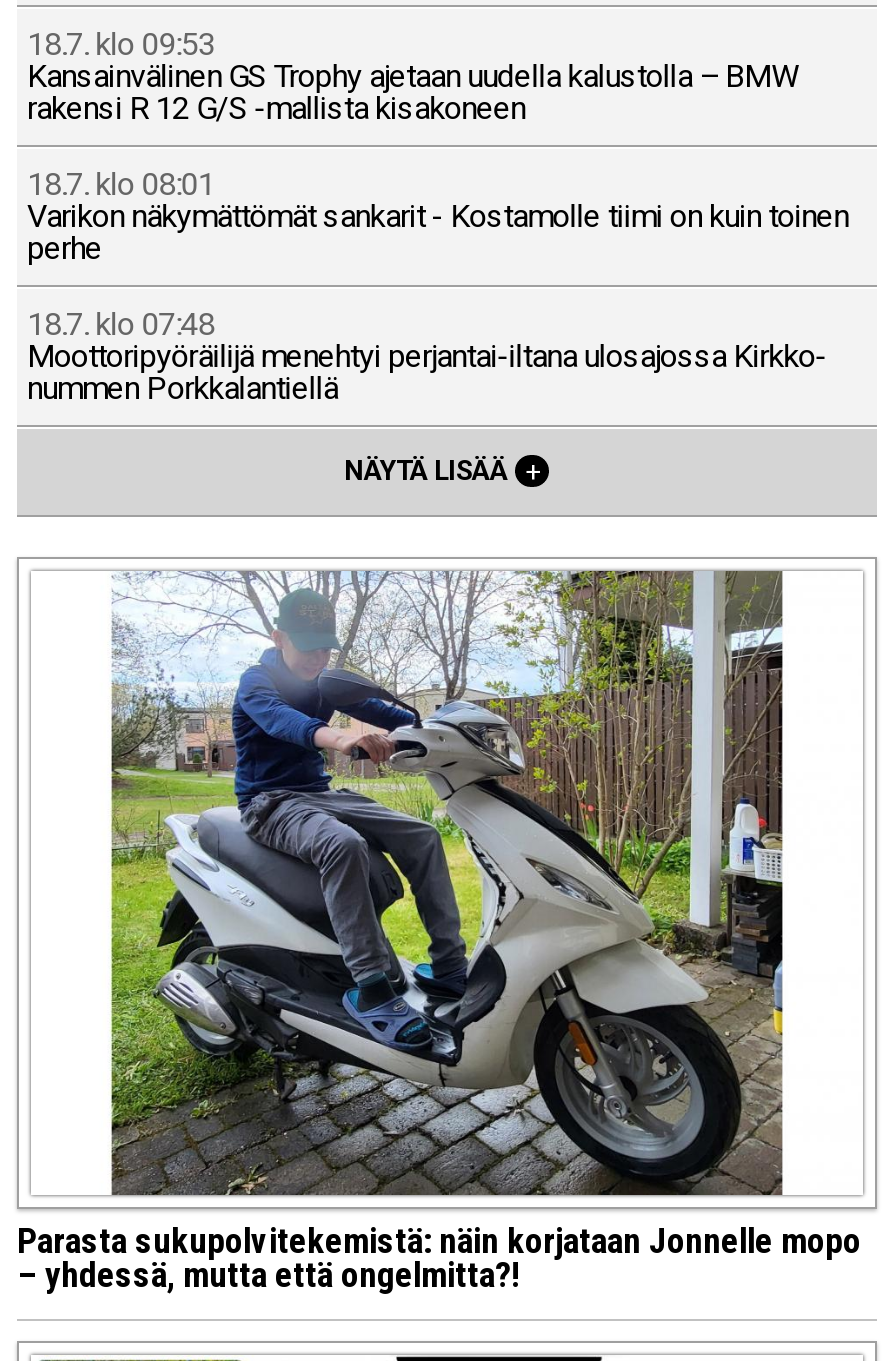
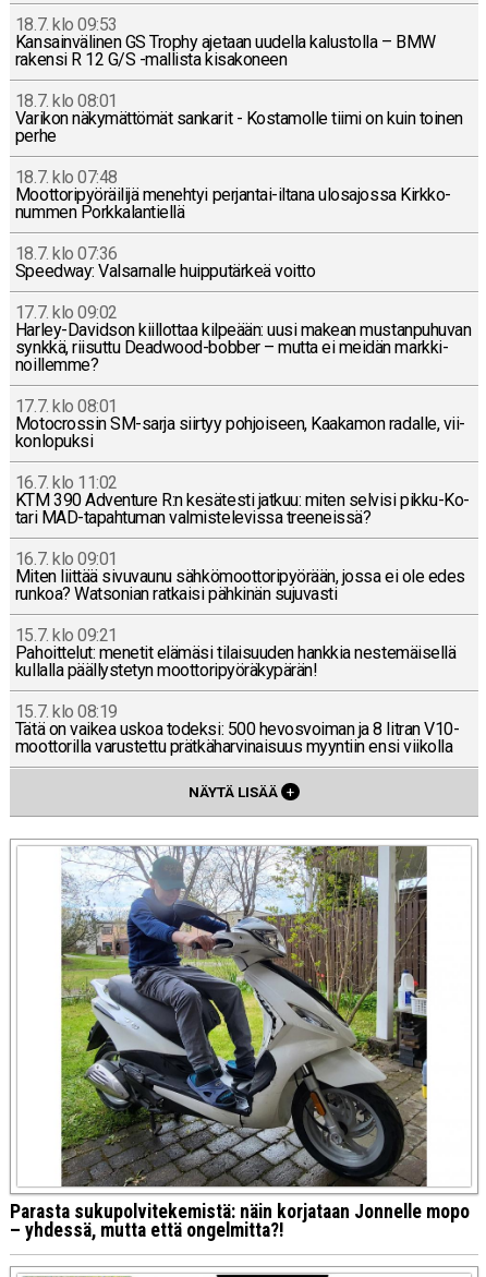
none -> [15,243,471,756] 18.7. klo 07:36 | Speedway: Valsarnalle huipputärkeä voitto | 17.7. klo 09:02 | Harley-Davidson kiillottaa kilpeään: uusi makean mustanpuhuvan | synkkä, riisuttu Deadwood-bobber – mutta ei meidän markki | noillemme? | 17.7. klo 08:01 | Motocrossin SM-sarja siirtyy pohjoiseen, Kaakamon radalle, vii | konlopuksi | 16.7. klo 11:02 | KTM 390 Adventure R:n kesätesti jatkuu: miten selvisi pikku-Ko | tari MAD-tapahtuman valmistelevissa treeneissä? | 16.7. klo 09:01 | Miten liittää sivuvaunu sähkömoottoripyörään, jossa ei ole edes | runkoa? Watsonian ratkaisi pähkinän sujuvasti | 15.7. klo 09:21 | Pahoittelut: menetit elämäsi tilaisuuden hankkia nestemäisellä | kullalla päällystetyn moottoripyöräkypärän! | 15.7. klo 08:19 | Tätä on vaikea uskoa todeksi: 500 hevosvoiman ja 8 litran V10- | moottorilla varustettu prätkäharvinaisuus myyntiin ensi viikolla

